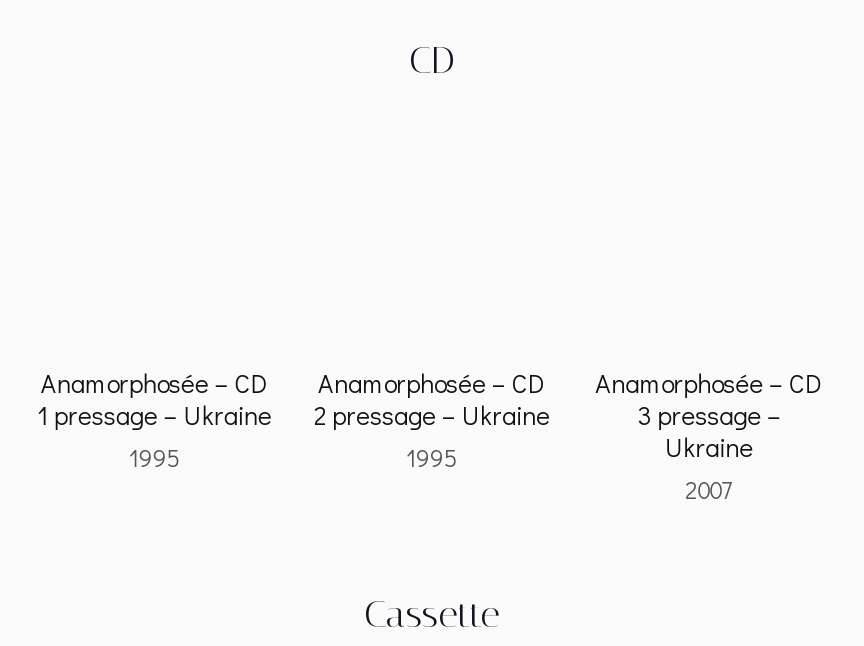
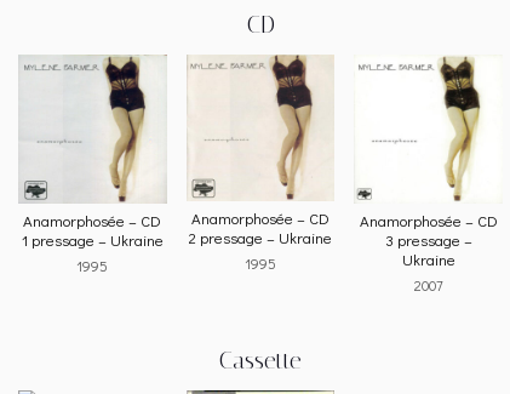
none -> [18,55,167,204] [image]
none -> [187,53,334,201] [image]
none -> [356,56,482,202] [image]

